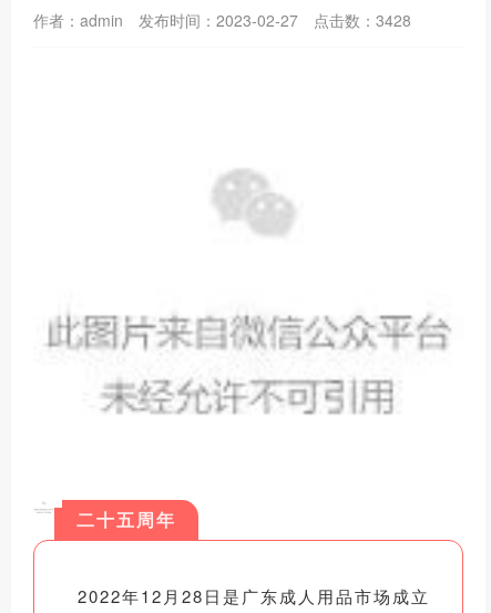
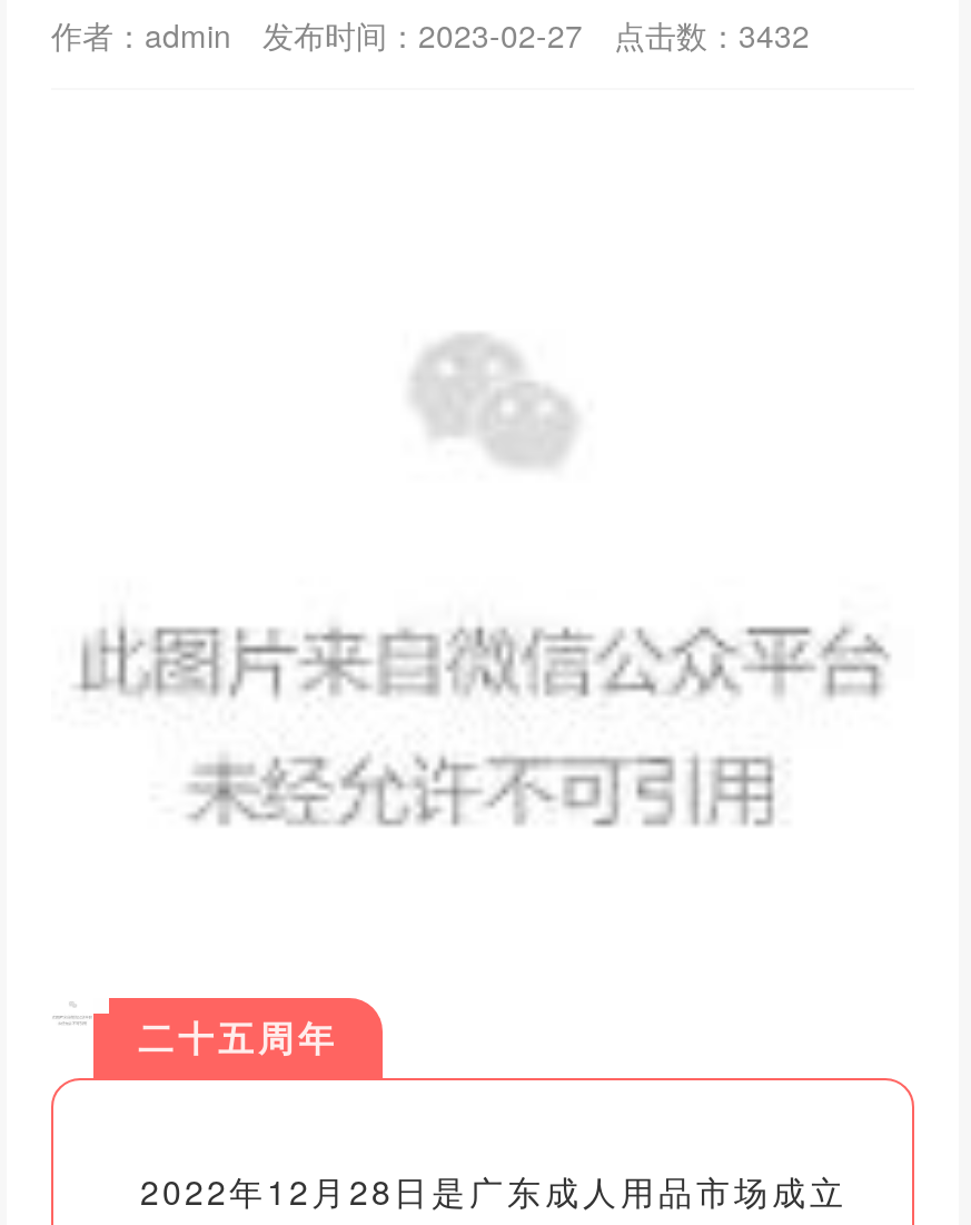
[33,9,411,31] 作者：admin 发布时间：2023-02-27 点击数：3428 -> [51,12,810,57] 作者：admin 发布时间：2023-02-27 点击数：3432

